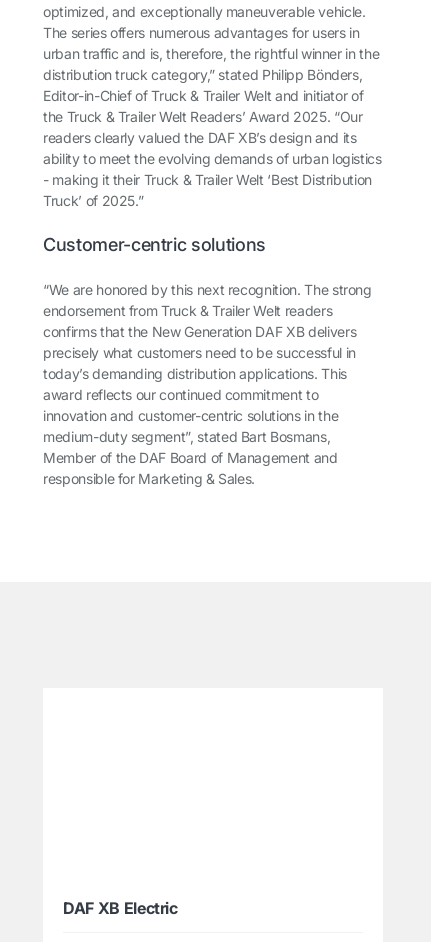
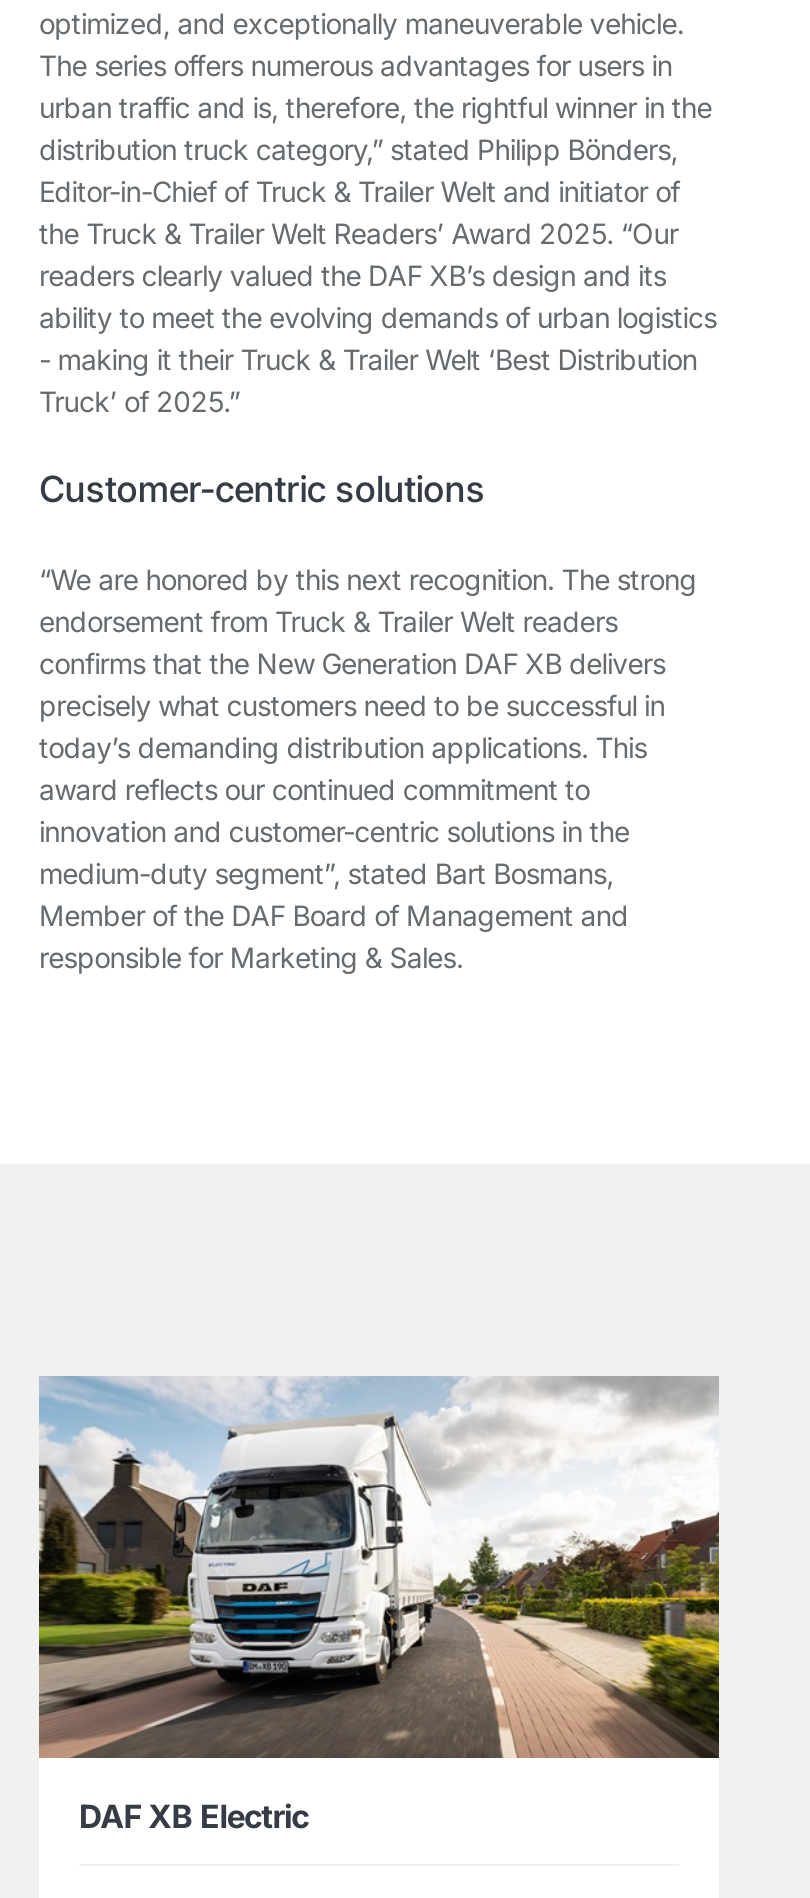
none -> [37,1374,721,1760] [image]

